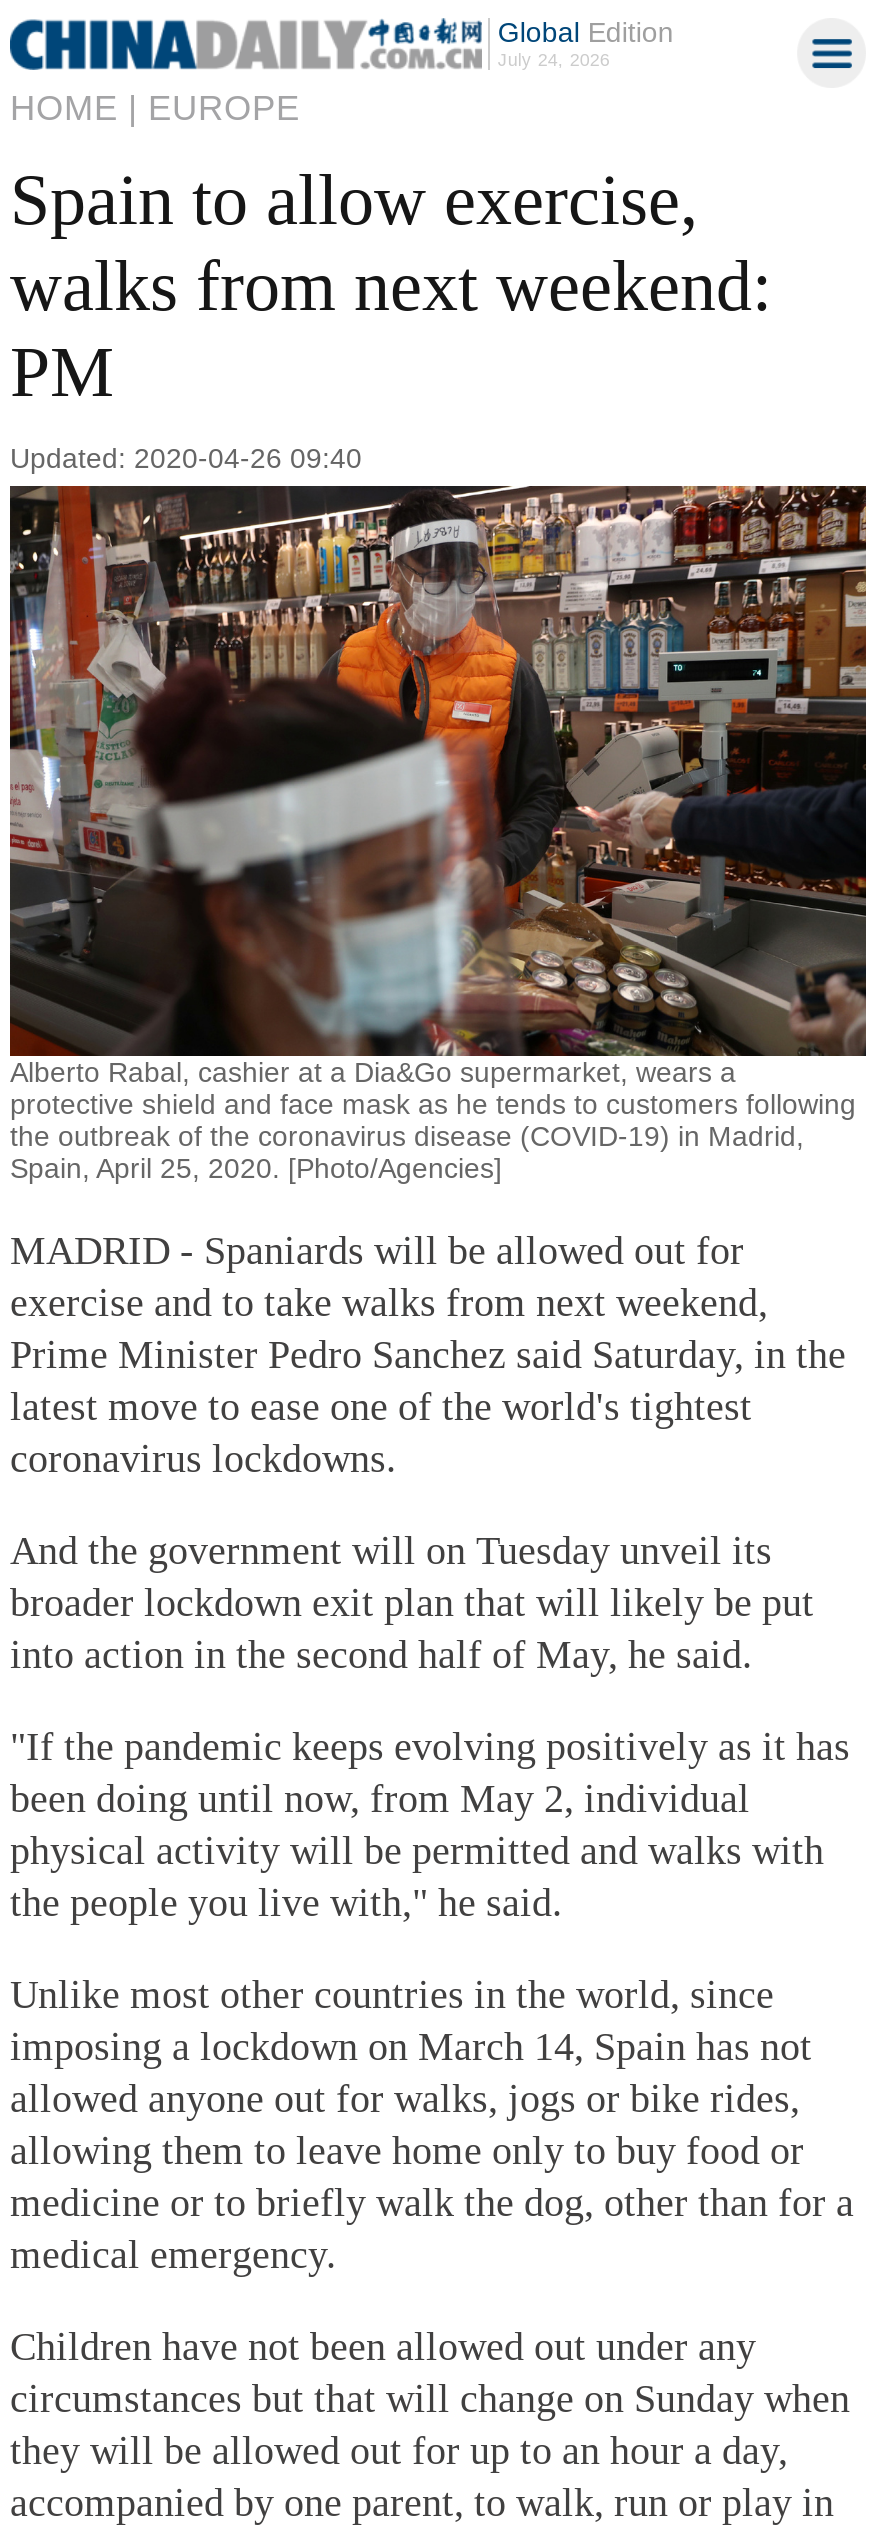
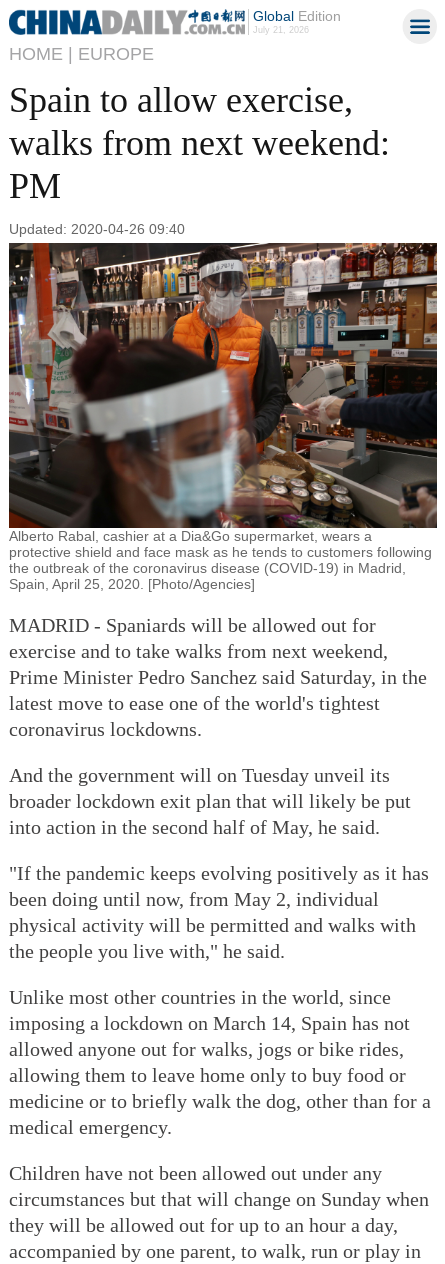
[498,50,610,70] July 24, 2026 -> [253,25,309,35] July 21, 2026

